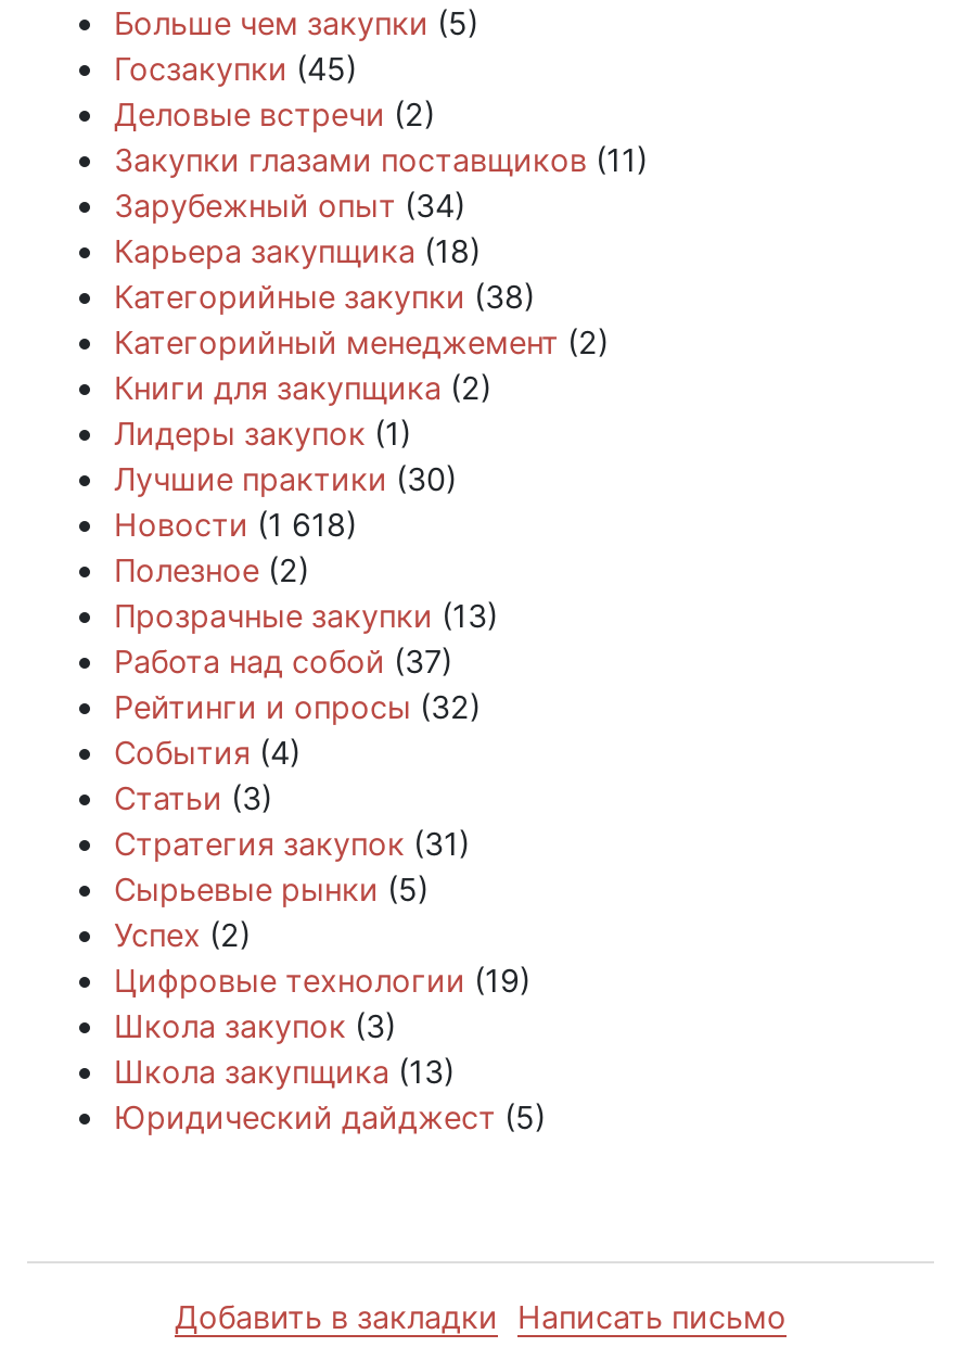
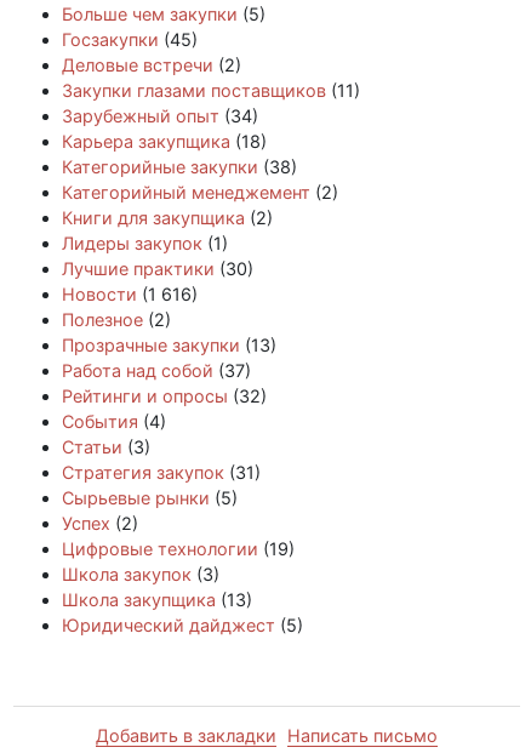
[114,507,357,544] Новости (1 618) -> [62,283,198,304] Новости (1 616)

